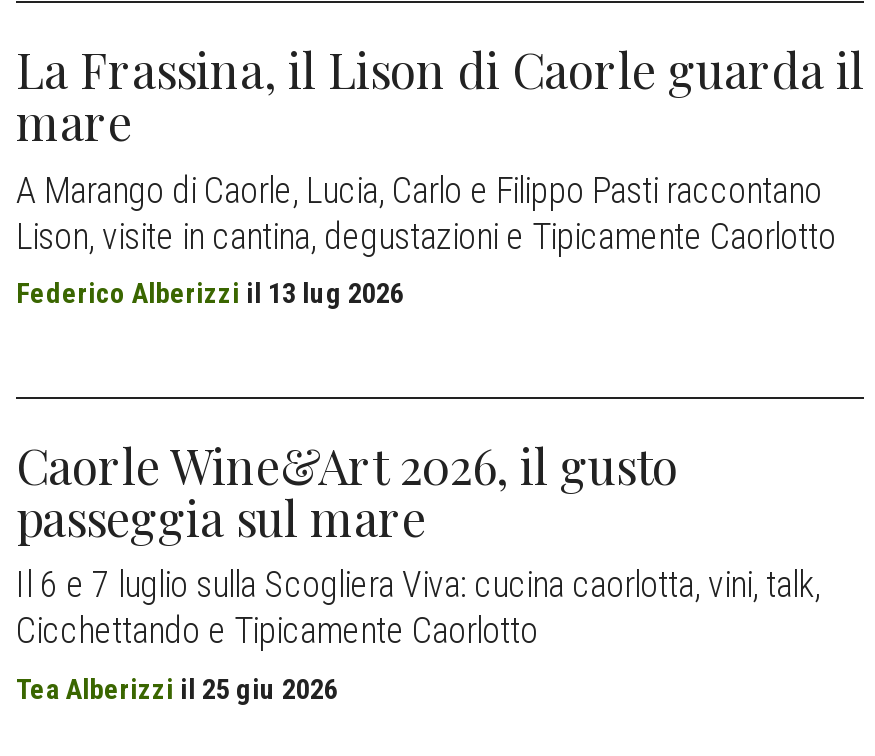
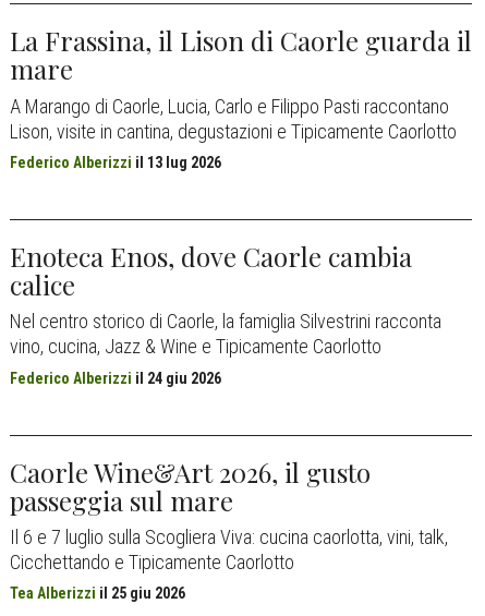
none -> [10,238,441,386] Enoteca Enos, dove Caorle cambia | calice | Nel centro storico di Caorle, la famiglia Silvestrini racconta | vino, cucina, Jazz & Wine e Tipicamente Caorlotto | Federico Alberizzi il 24 giu 2026

